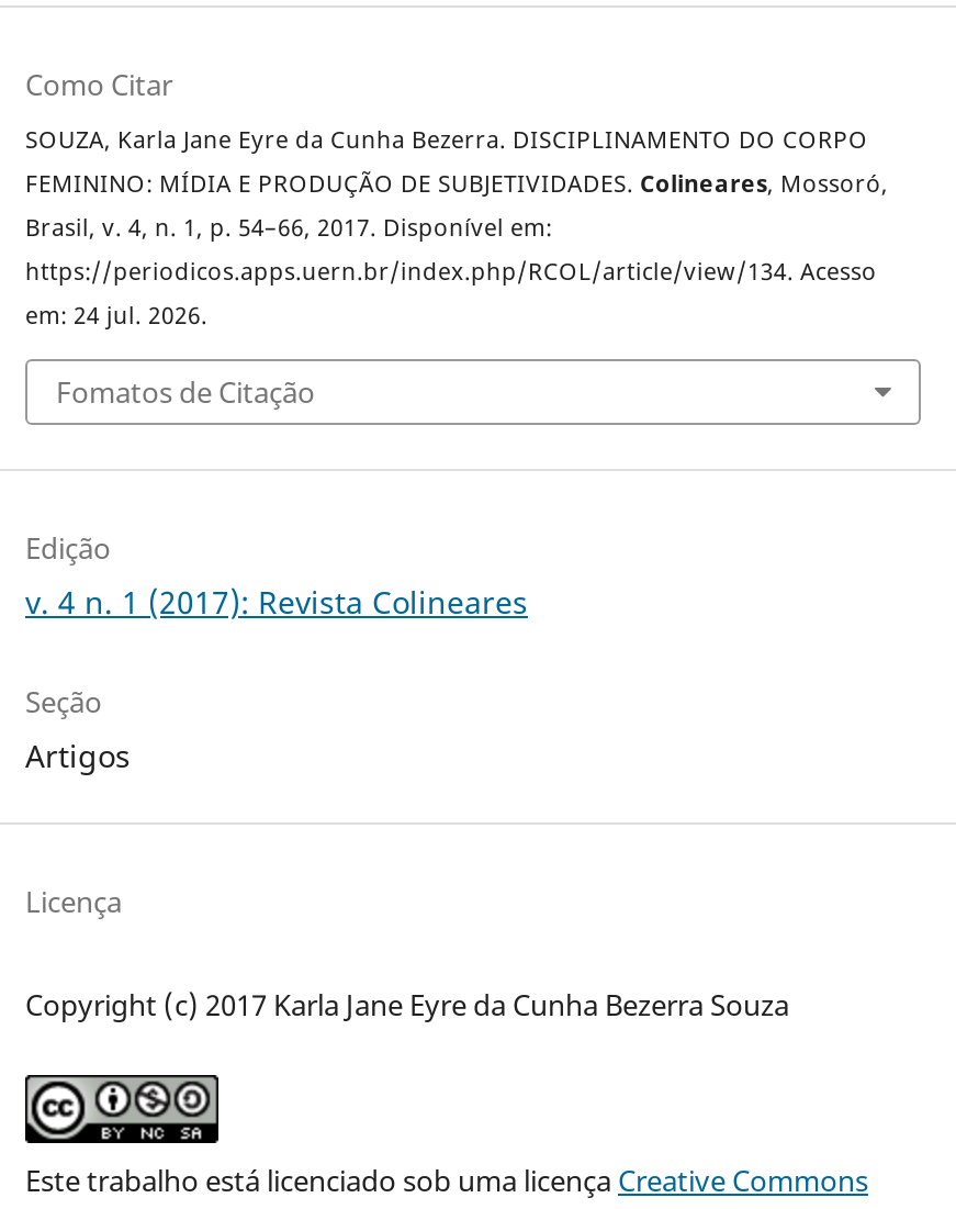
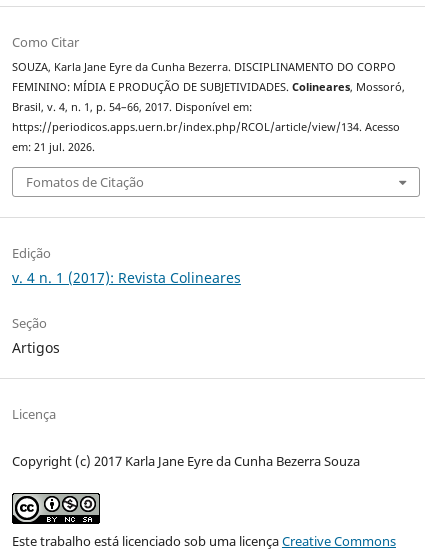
[25,299,207,330] em: 24 jul. 2026. -> [12,140,95,154] em: 21 jul. 2026.

